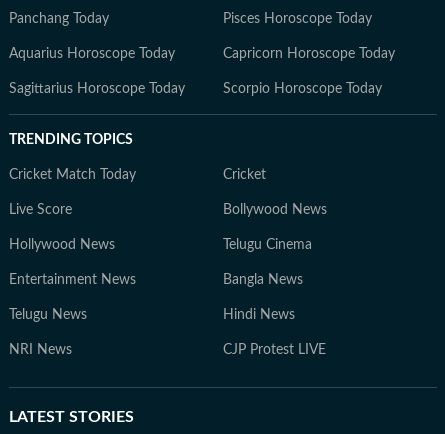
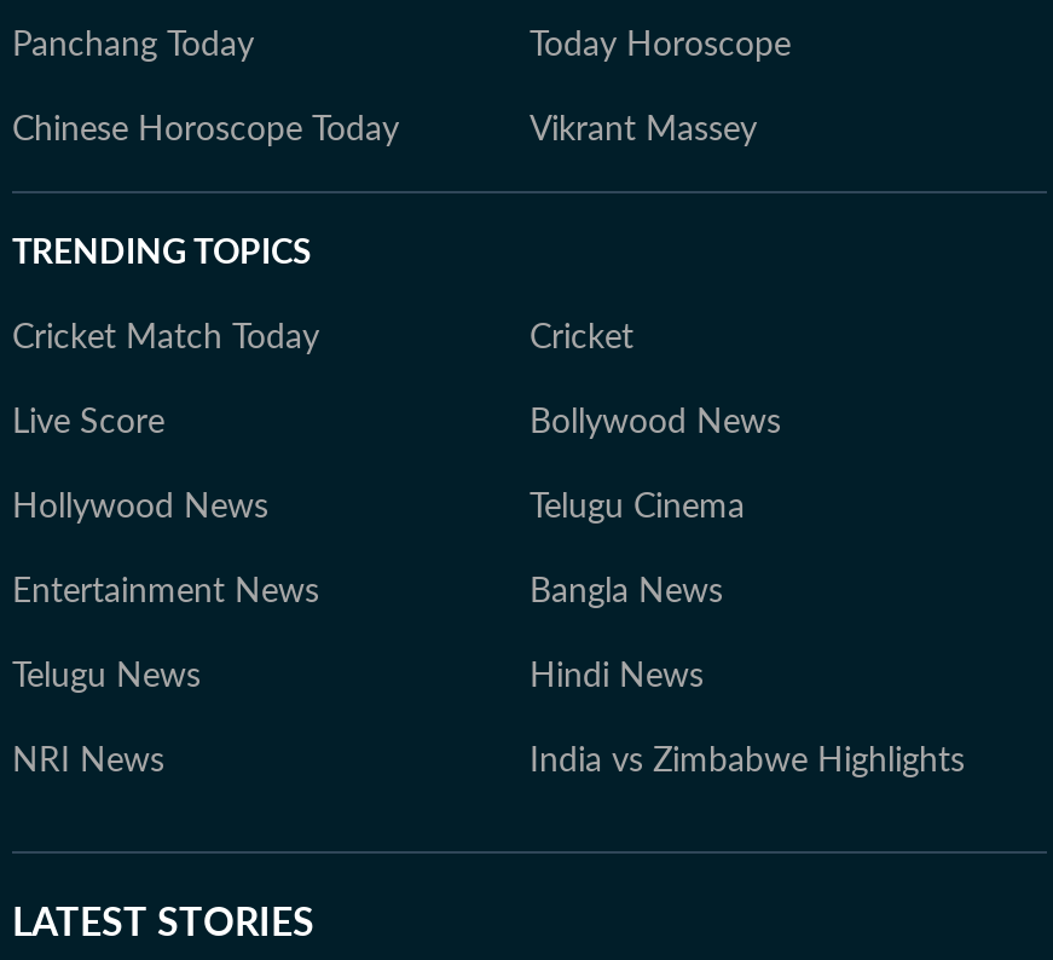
[9,12,395,96] Pisces Horoscope Today | Aquarius Horoscope Today | Capricorn Horoscope Today | Sagittarius Horoscope Today | Scorpio Horoscope Today -> [12,29,791,148] Today Horoscope | Chinese Horoscope Today | Vikrant Massey
[223,343,326,357] CJP Protest LIVE -> [530,745,965,779] India vs Zimbabwe Highlights

